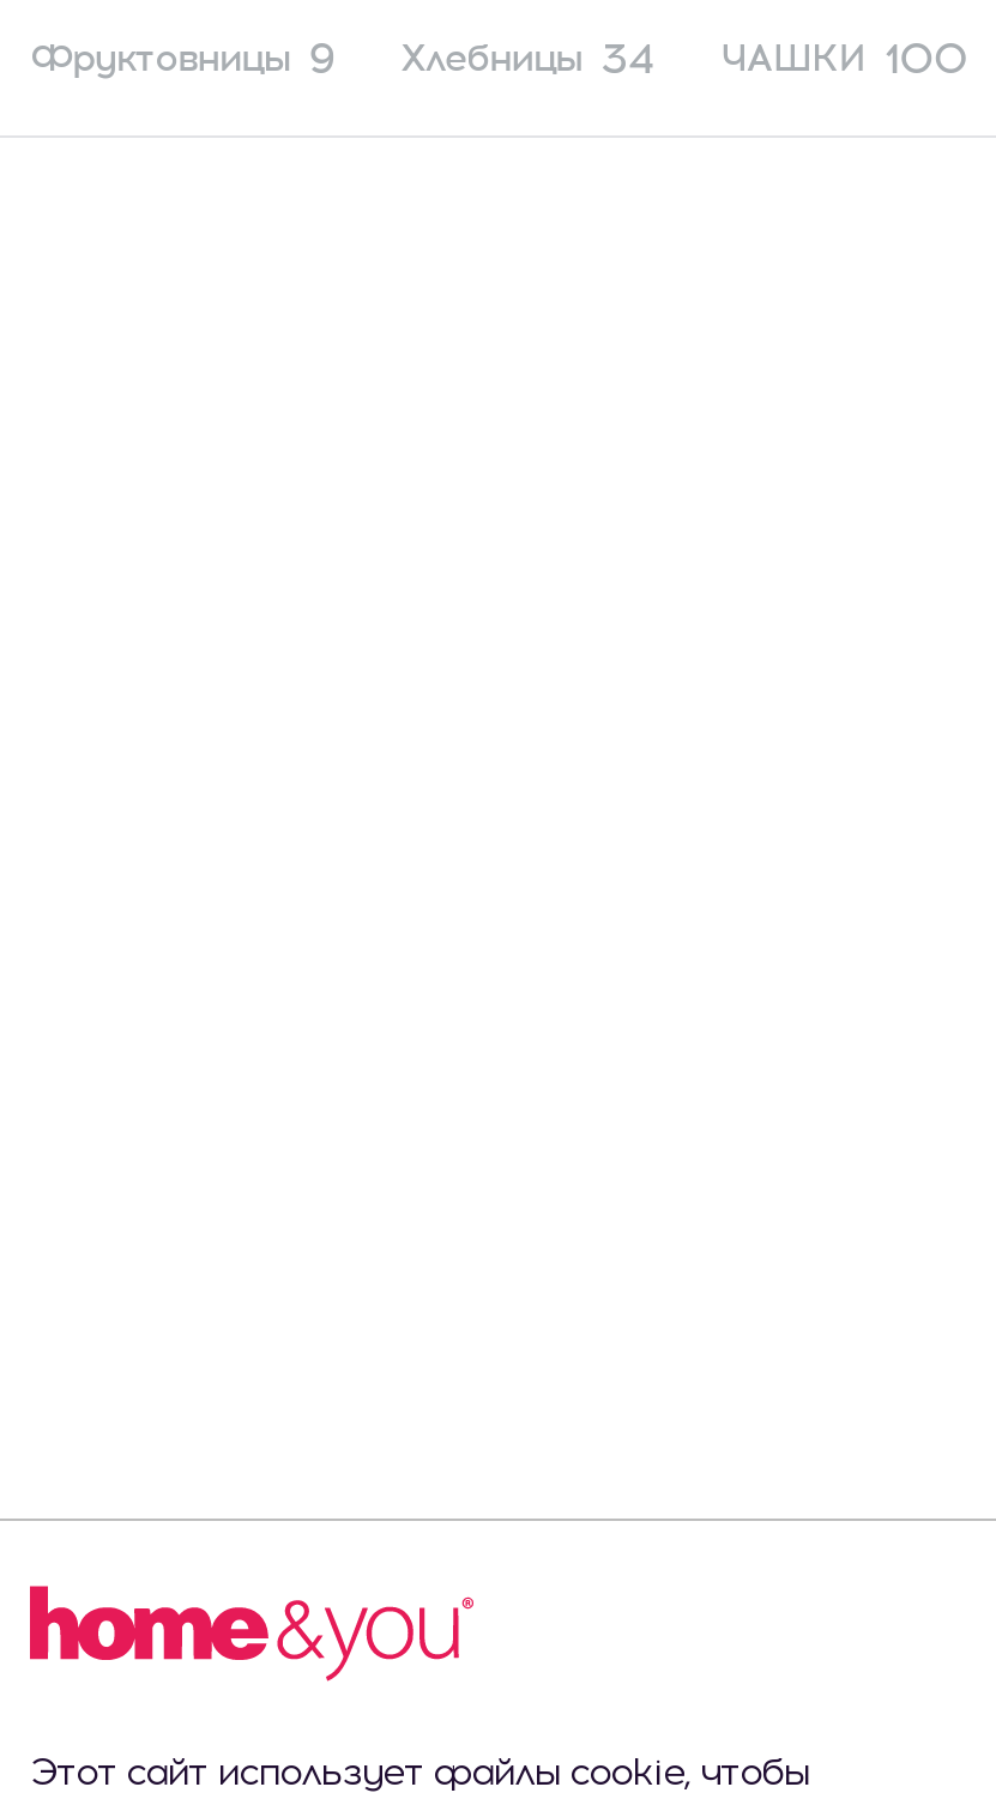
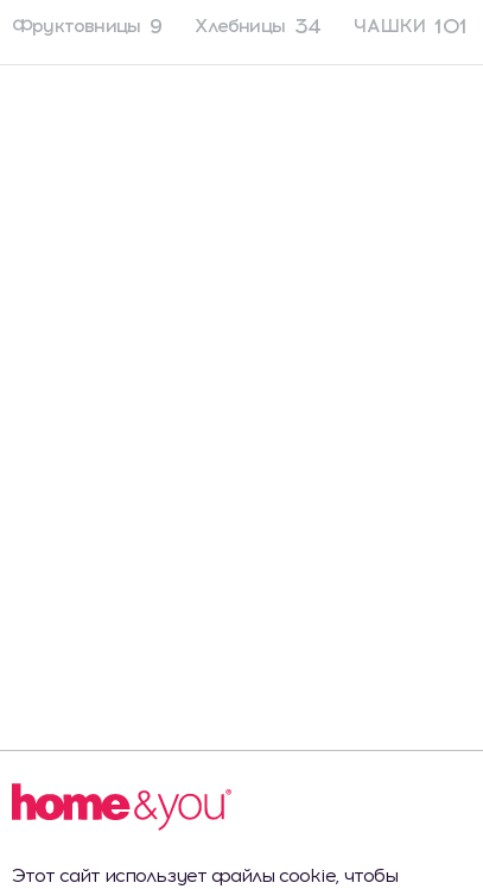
[30,32,967,85] Фруктовницы 9 Хлебницы 34 ЧАШКИ 100 -> [12,13,466,39] Фруктовницы 9 Хлебницы 34 ЧАШКИ 101

